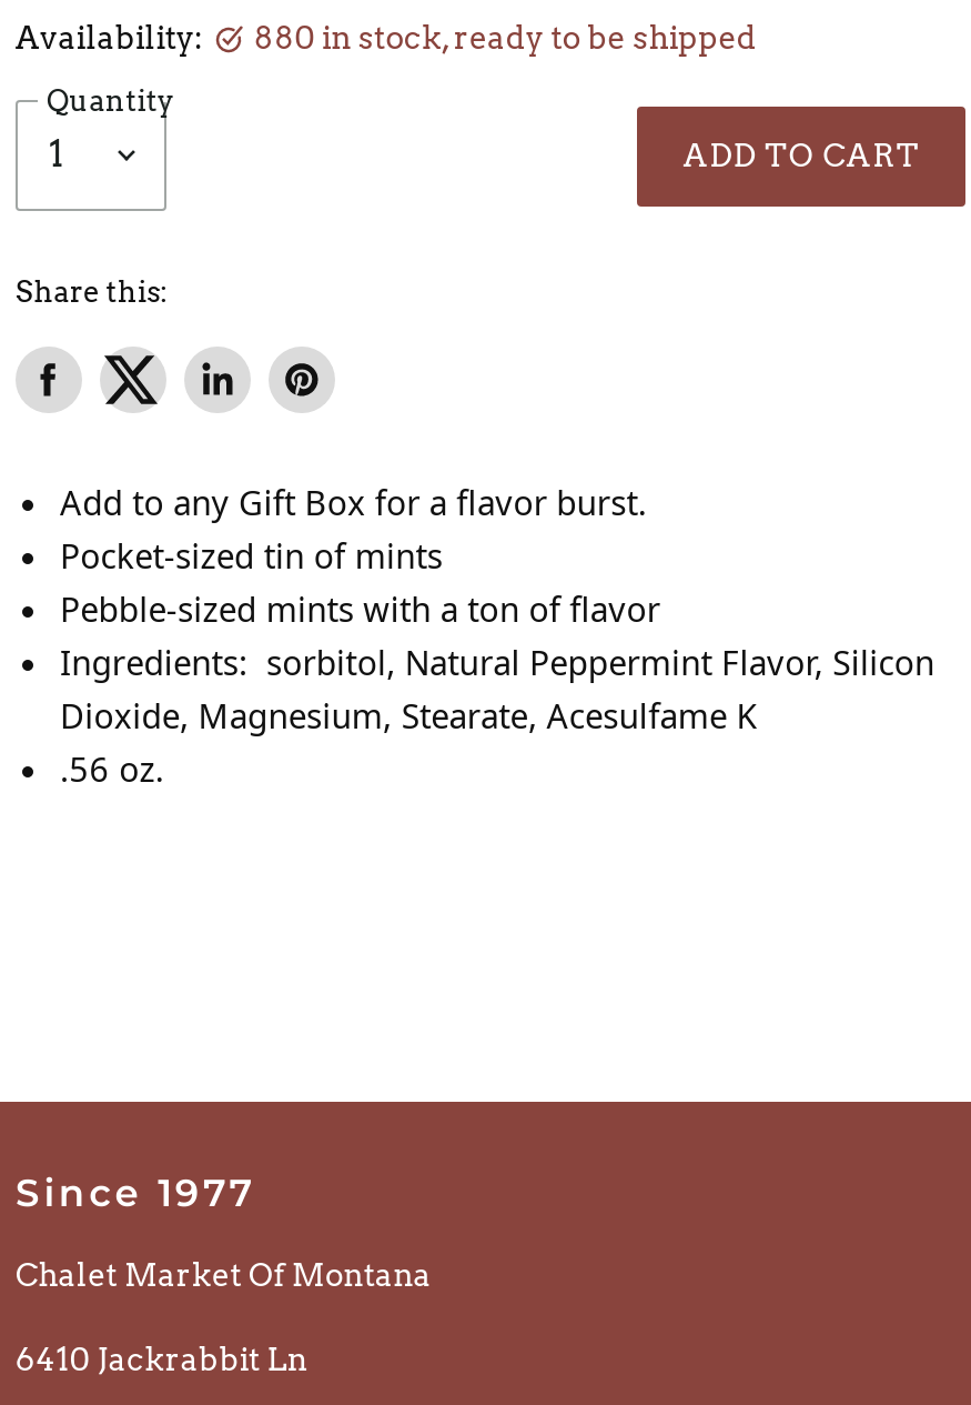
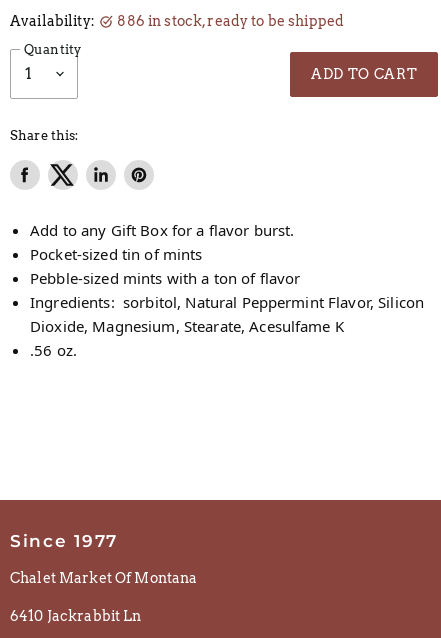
[254,18,757,56] 880 in stock, ready to be shipped -> [117,12,344,29] 886 in stock, ready to be shipped

